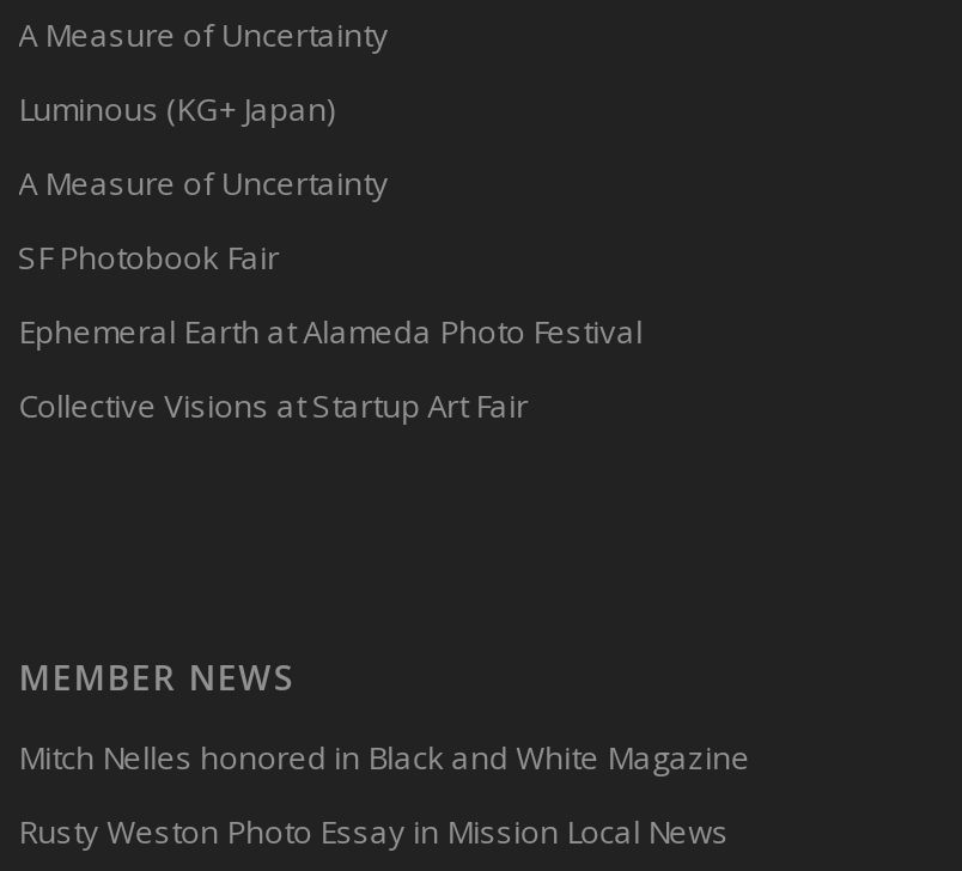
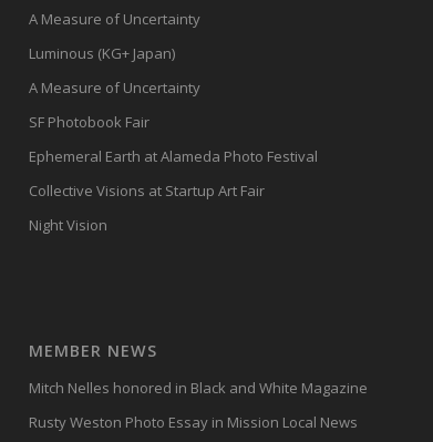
none -> [28,215,107,235] Night Vision

